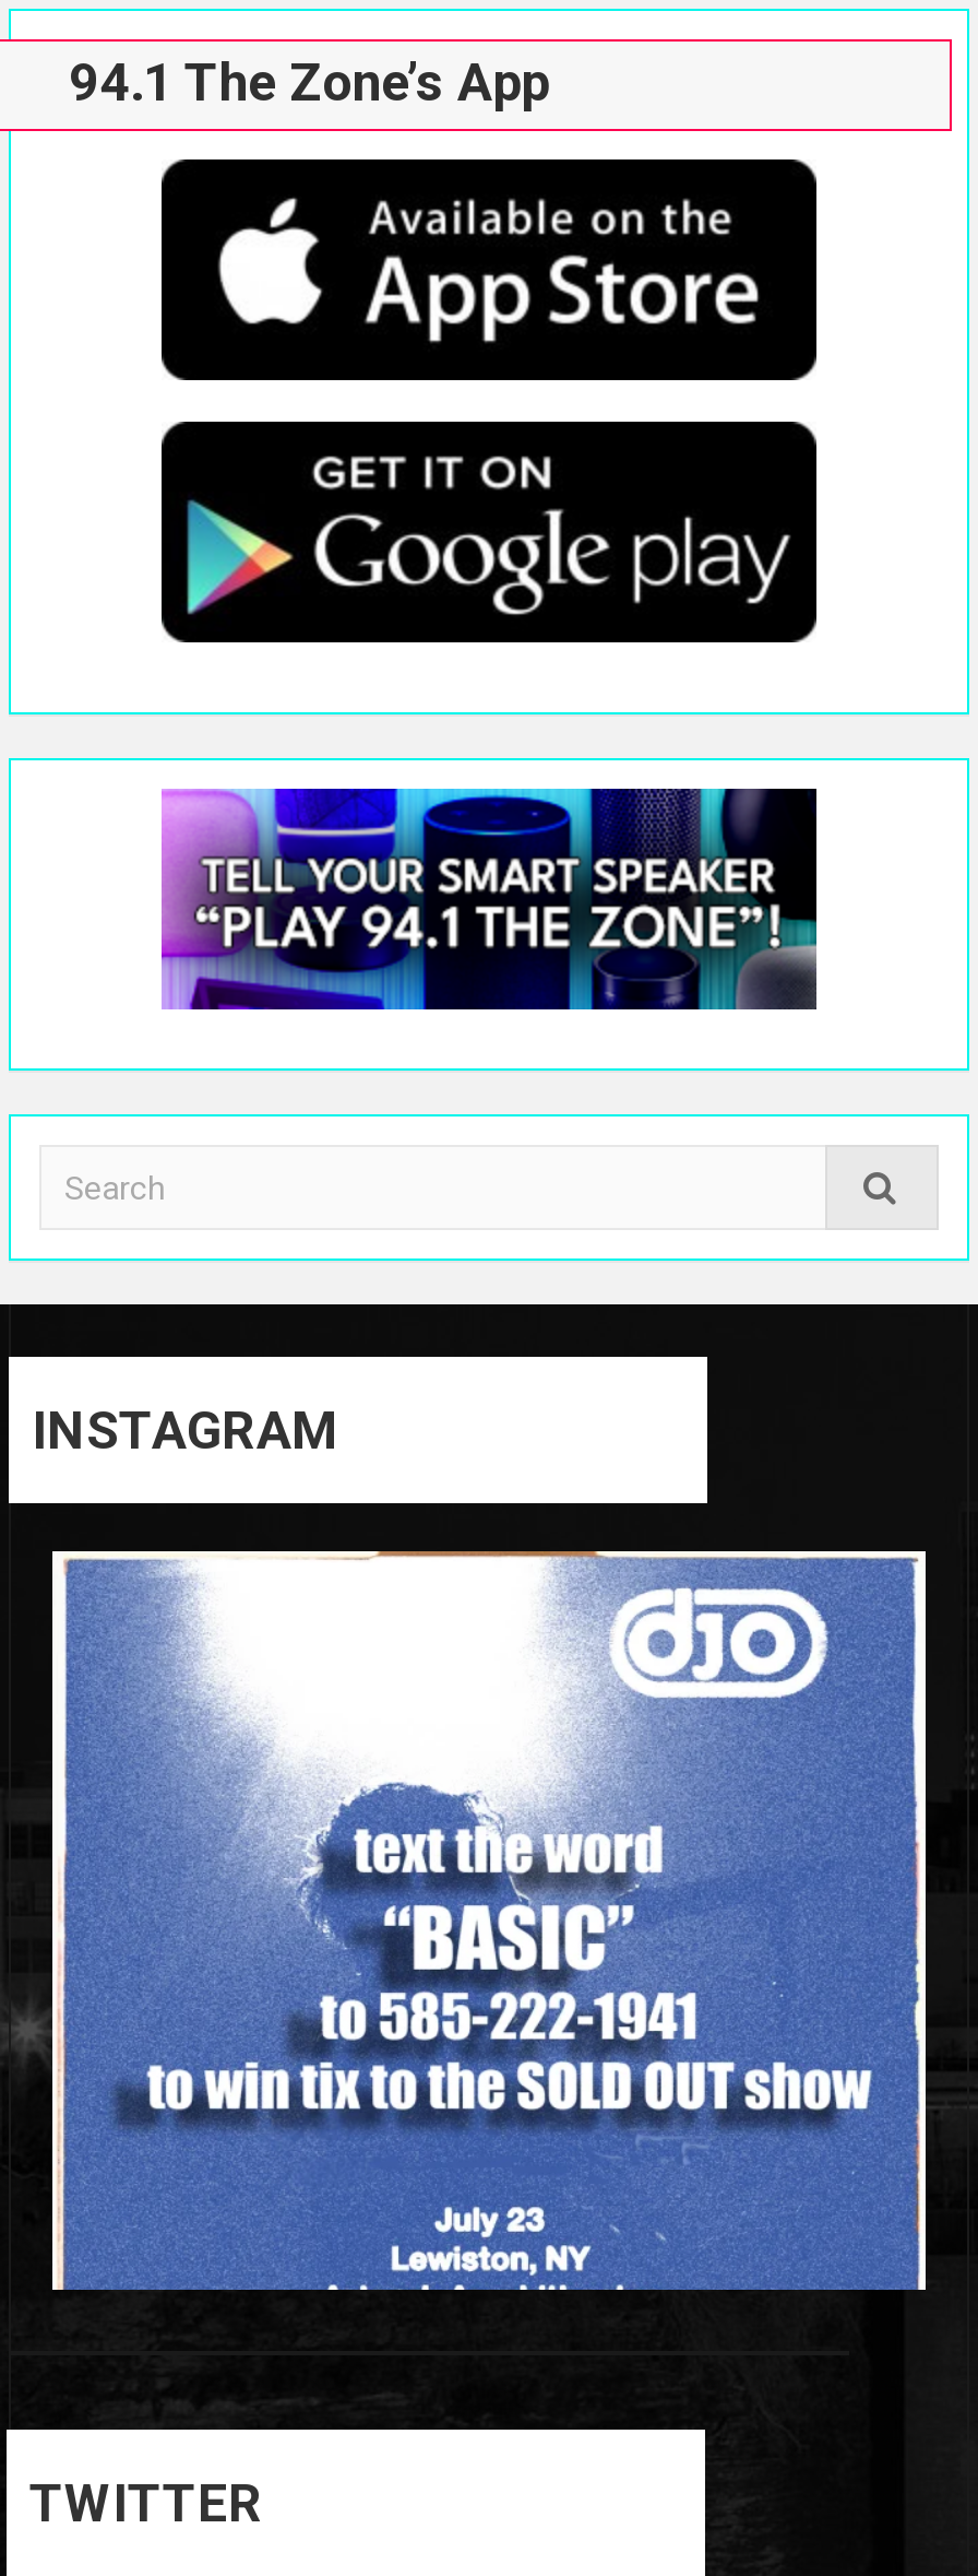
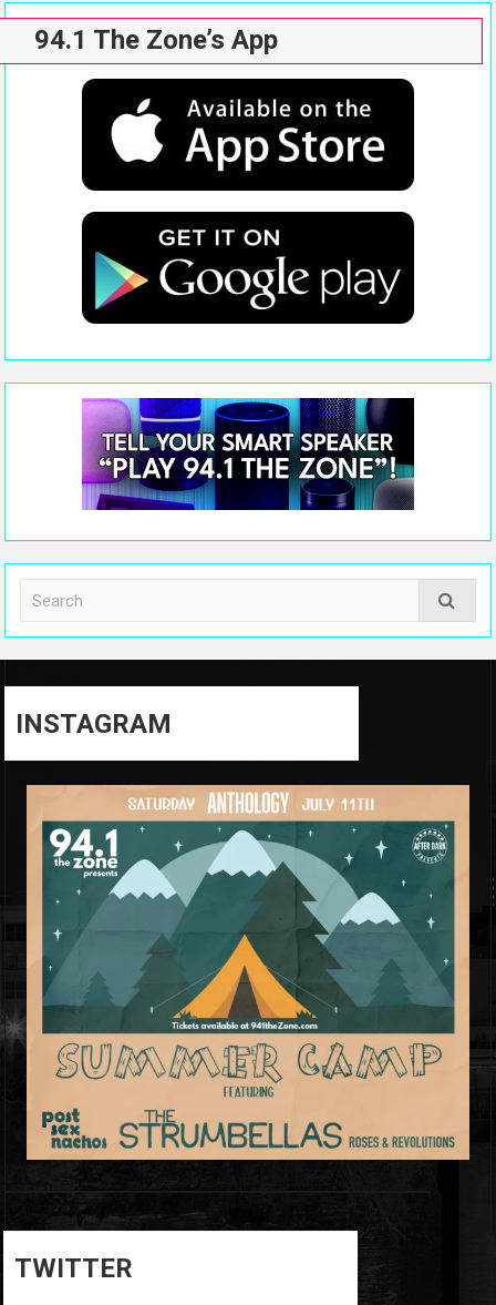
[50,1549,928,2292] [image] -> [25,784,471,1161] [image]

